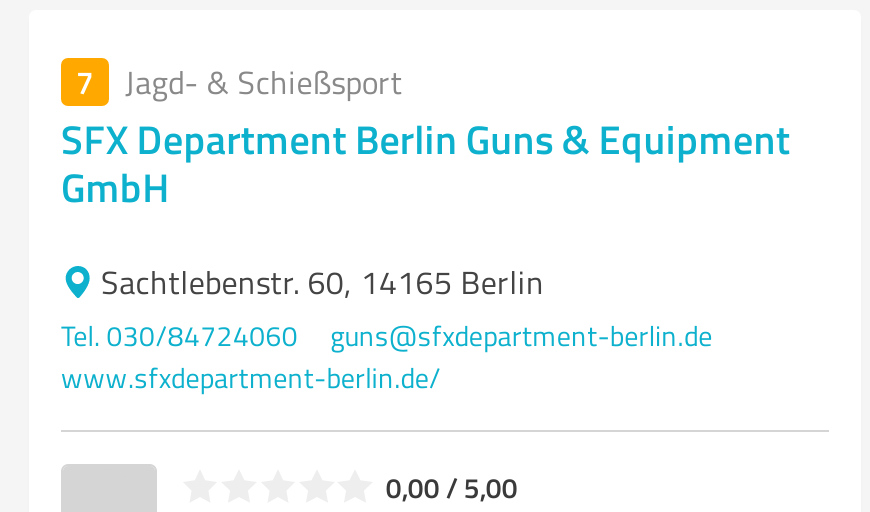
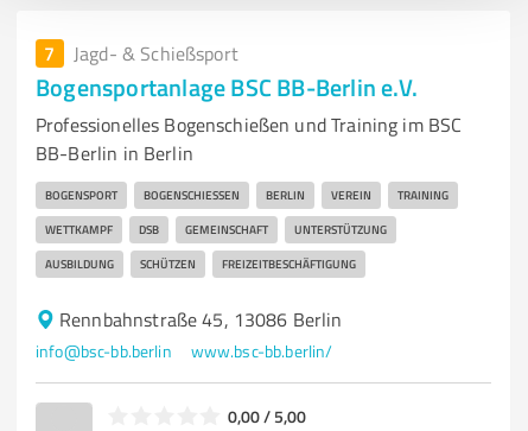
[61,110,790,396] SFX Department Berlin Guns & Equipment | GmbH | Sachtlebenstr. 60, 14165 Berlin | Tel. 030/84724060 | guns@sfxdepartment-berlin.de | www.sfxdepartment-berlin.de/ -> [36,70,462,362] Bogensportanlage BSC BB-Berlin e.V. | Professionelles Bogenschießen und Training im BSC | BB-Berlin in Berlin | BOGENSPORT | BOGENSCHIESSEN | BERLIN | VEREIN | TRAINING | WETTKAMPF | DSB | GEMEINSCHAFT | UNTERSTÜTZUNG | AUSBILDUNG | SCHÜTZEN | FREIZEITBESCHÄFTIGUNG | Rennbahnstraße 45, 13086 Berlin | info@bsc-bb.berlin | www.bsc-bb.berlin/

